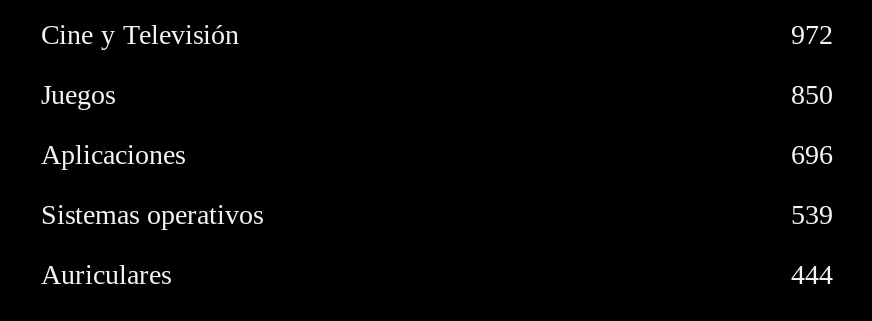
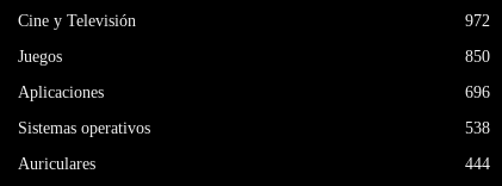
[791,201,833,231] 539 -> [465,120,490,138] 538

